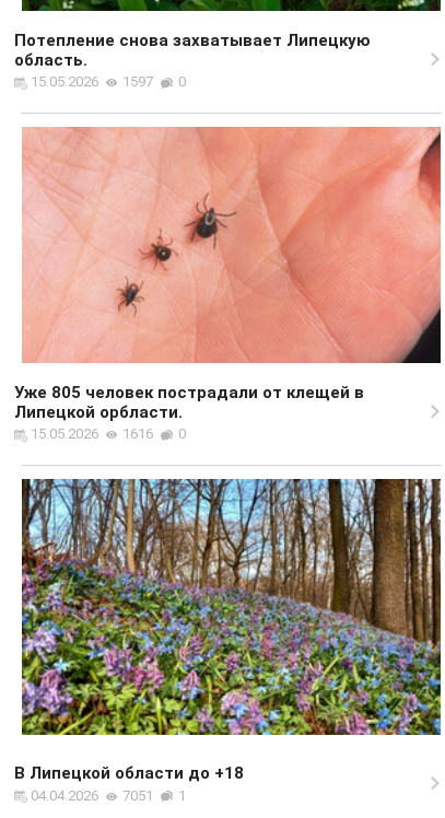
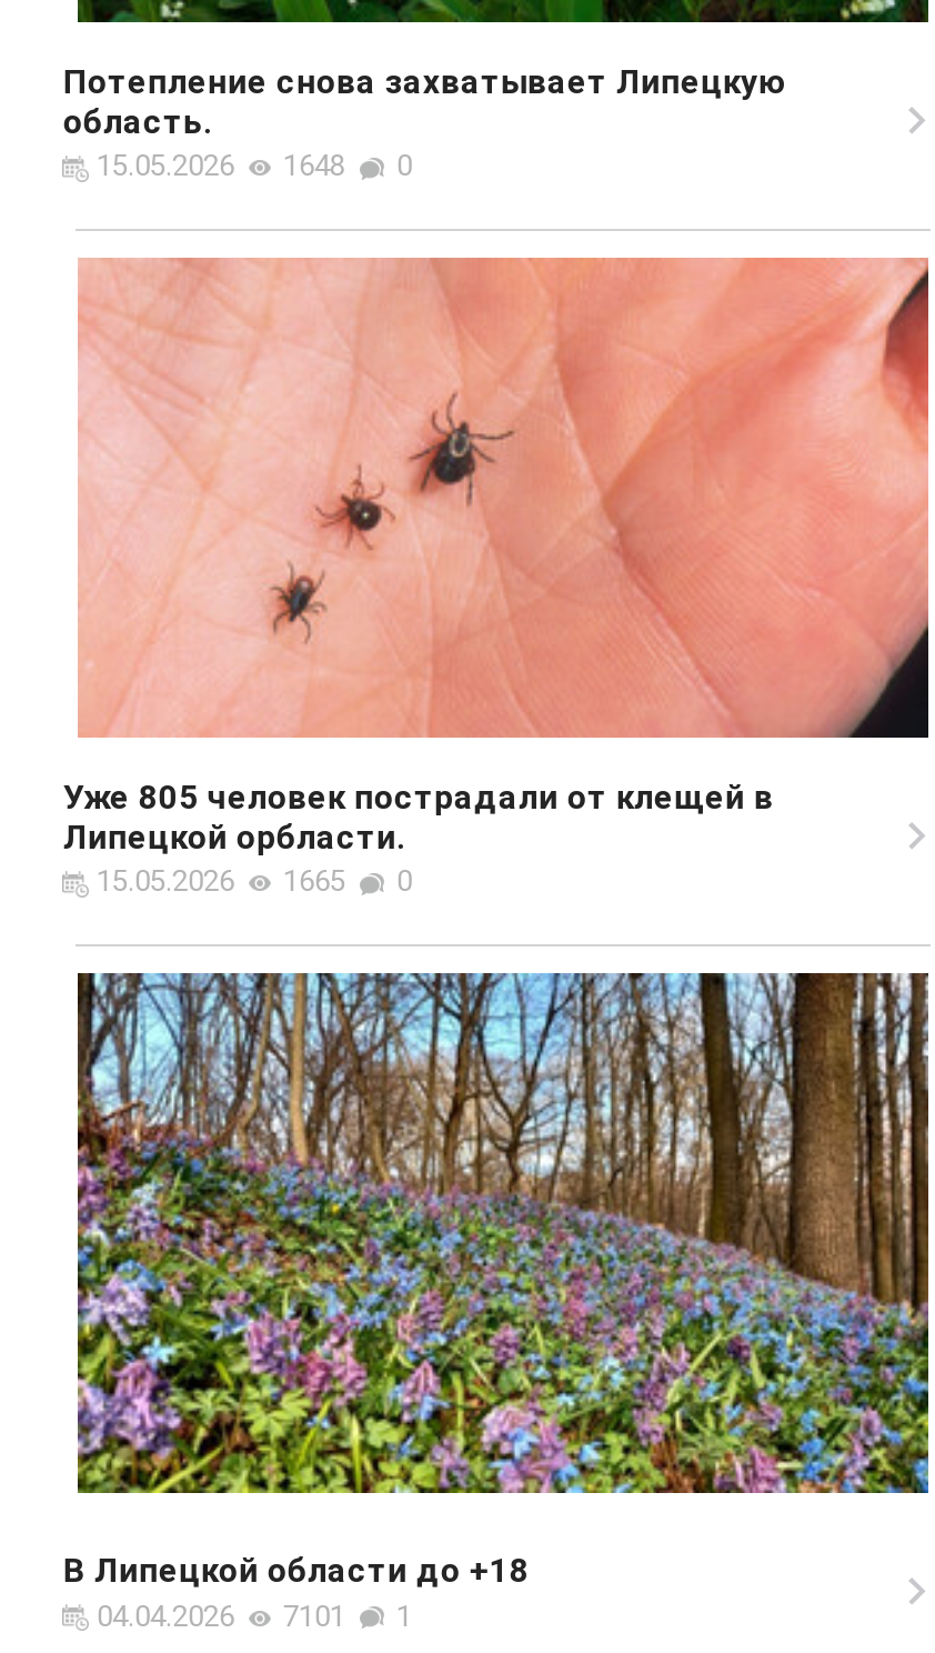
[31,74,186,90] 15.05.2026 1597 0 -> [96,150,412,183] 15.05.2026 1648 0
[31,425,186,442] 15.05.2026 1616 0 -> [96,864,412,898] 15.05.2026 1665 0
[31,787,186,803] 04.04.2026 7051 1 -> [96,1599,412,1632] 04.04.2026 7101 1

